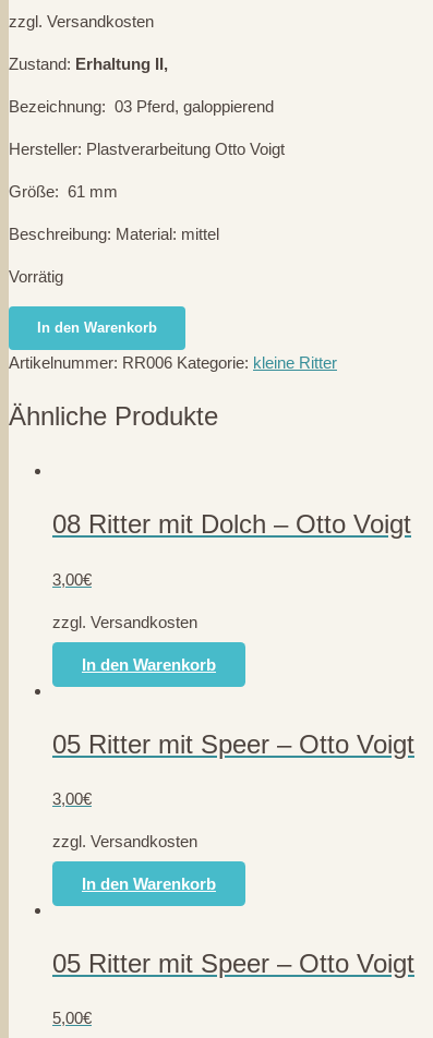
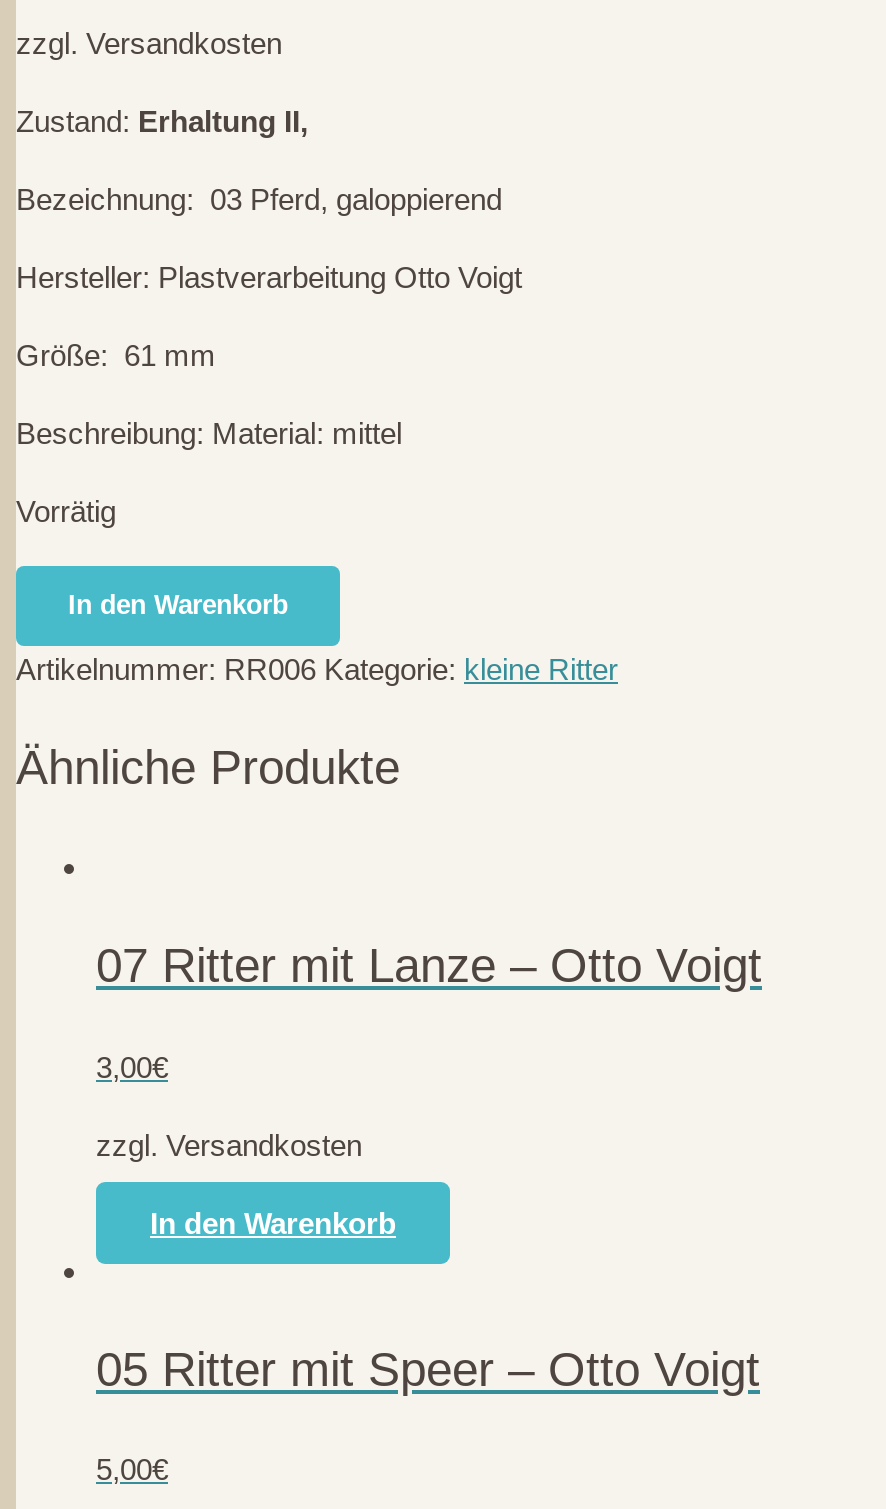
[52,509,414,758] 08 Ritter mit Dolch – Otto Voigt | 3,00€ | zzgl. Versandkosten | In den Warenkorb | 05 Ritter mit Speer – Otto Voigt -> [96,938,762,992] 07 Ritter mit Lanze – Otto Voigt

